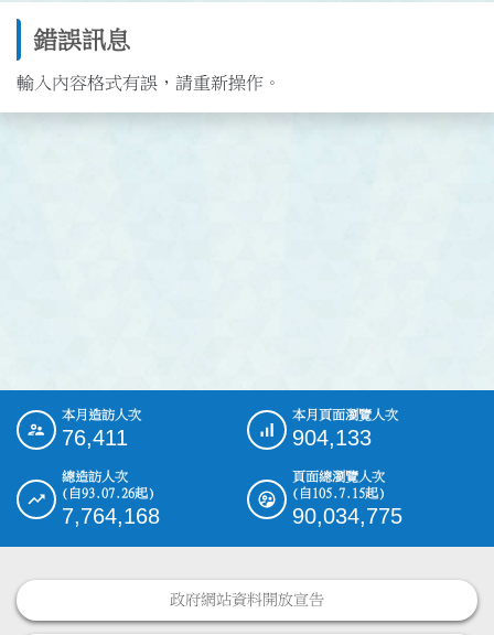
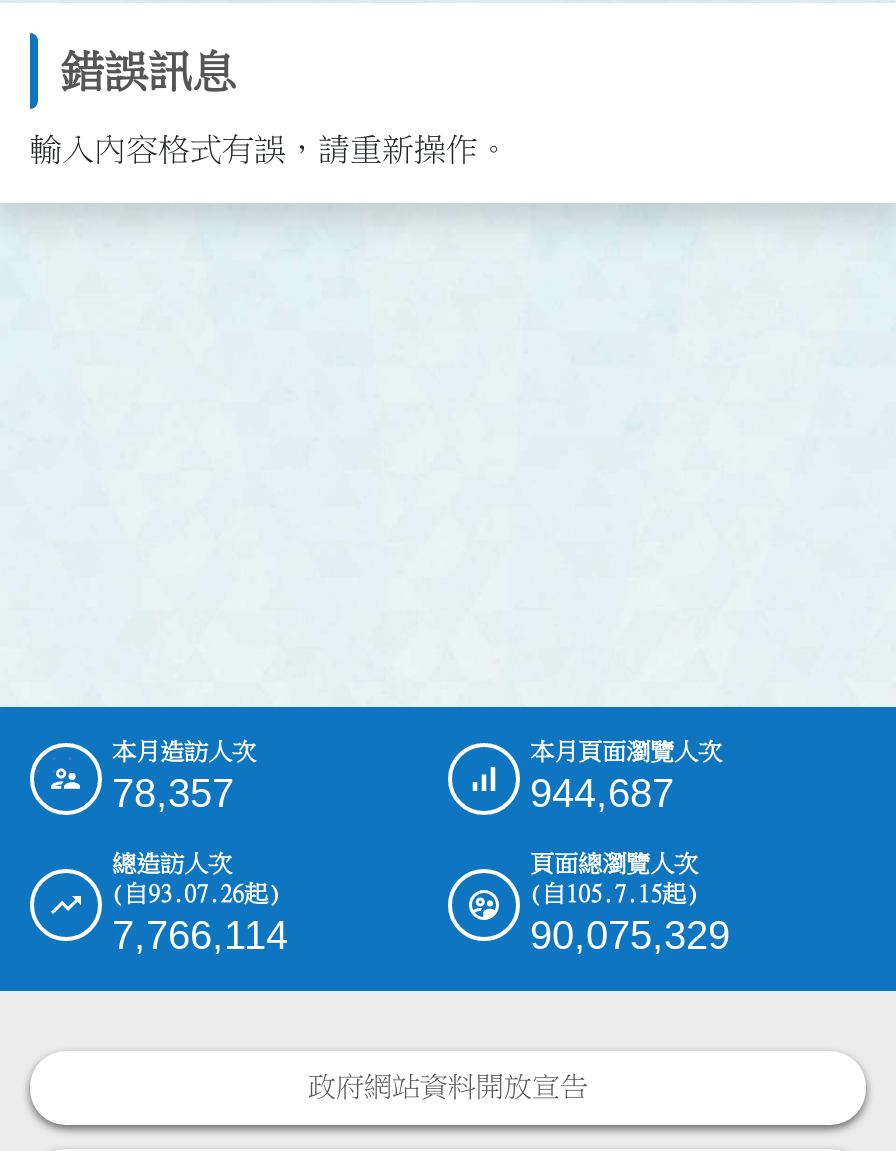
[62,426,128,450] 76,411 -> [112,772,234,816] 78,357
[292,426,372,450] 904,133 -> [530,772,674,816] 944,687
[62,504,160,529] 7,764,168 -> [112,914,288,958] 7,766,114
[292,504,402,529] 90,034,775 -> [530,914,730,958] 90,075,329

